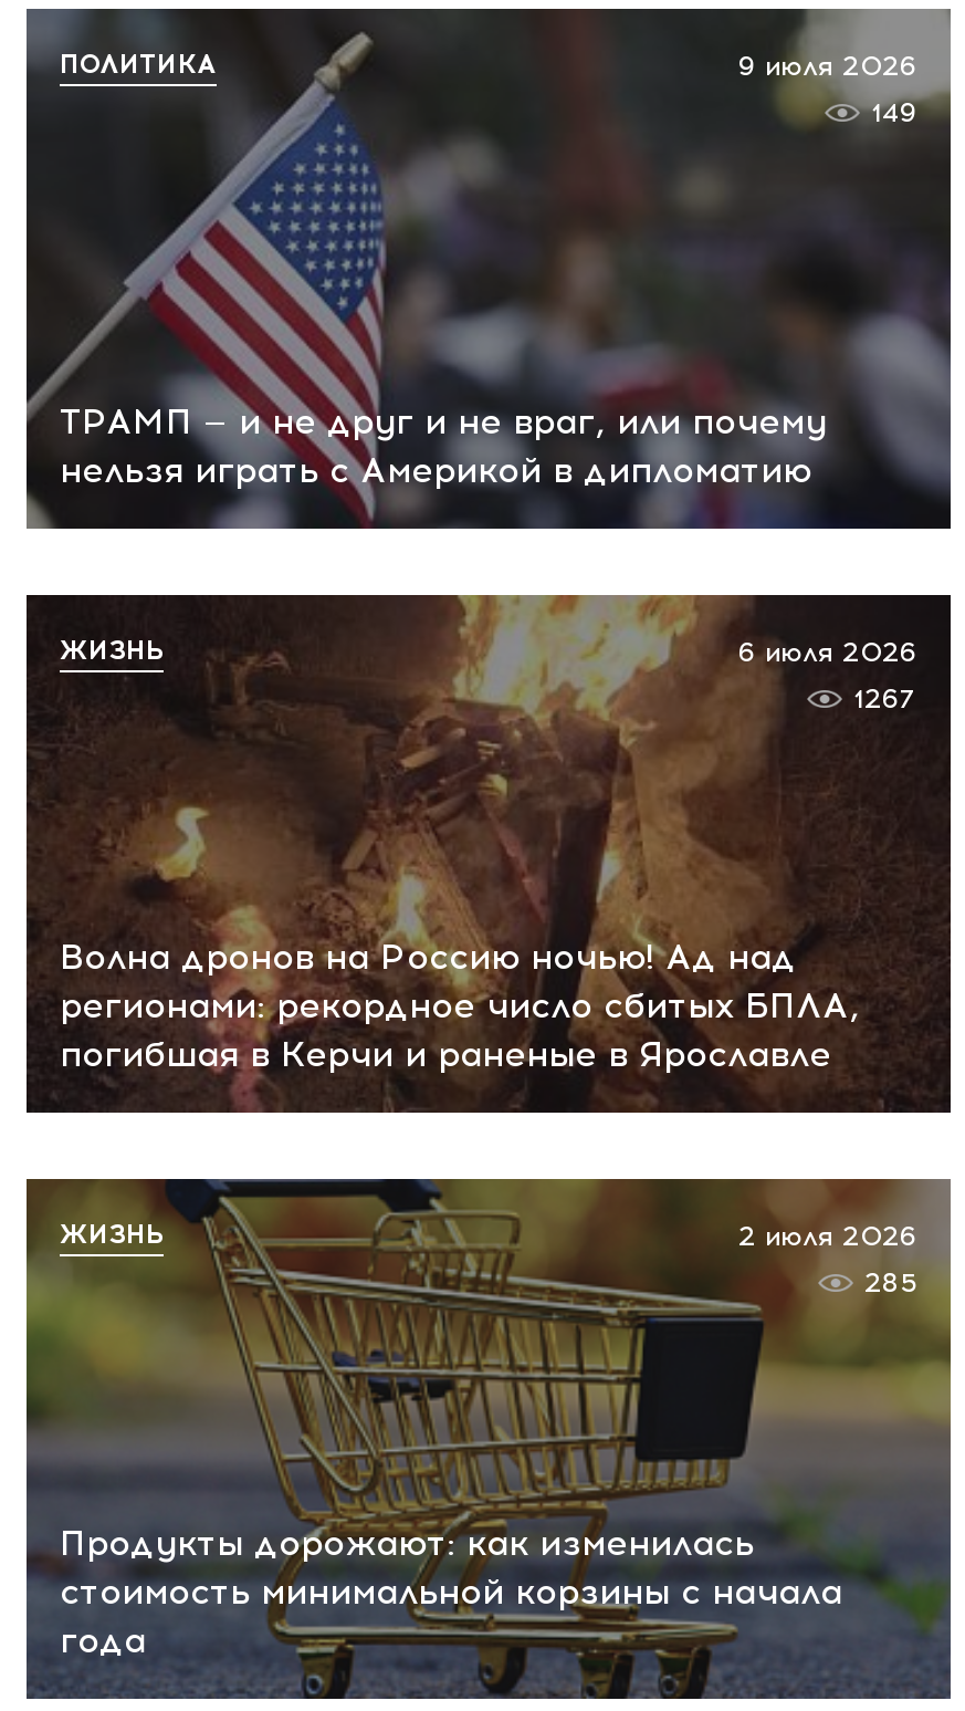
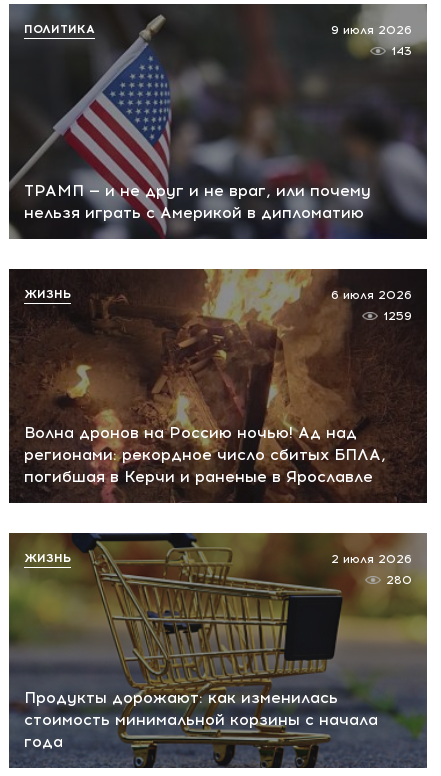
[871,97,917,128] 149 -> [391,44,412,58] 143
[853,682,917,713] 1267 -> [383,308,412,322] 1259
[864,1268,917,1299] 285 -> [386,573,412,587] 280

